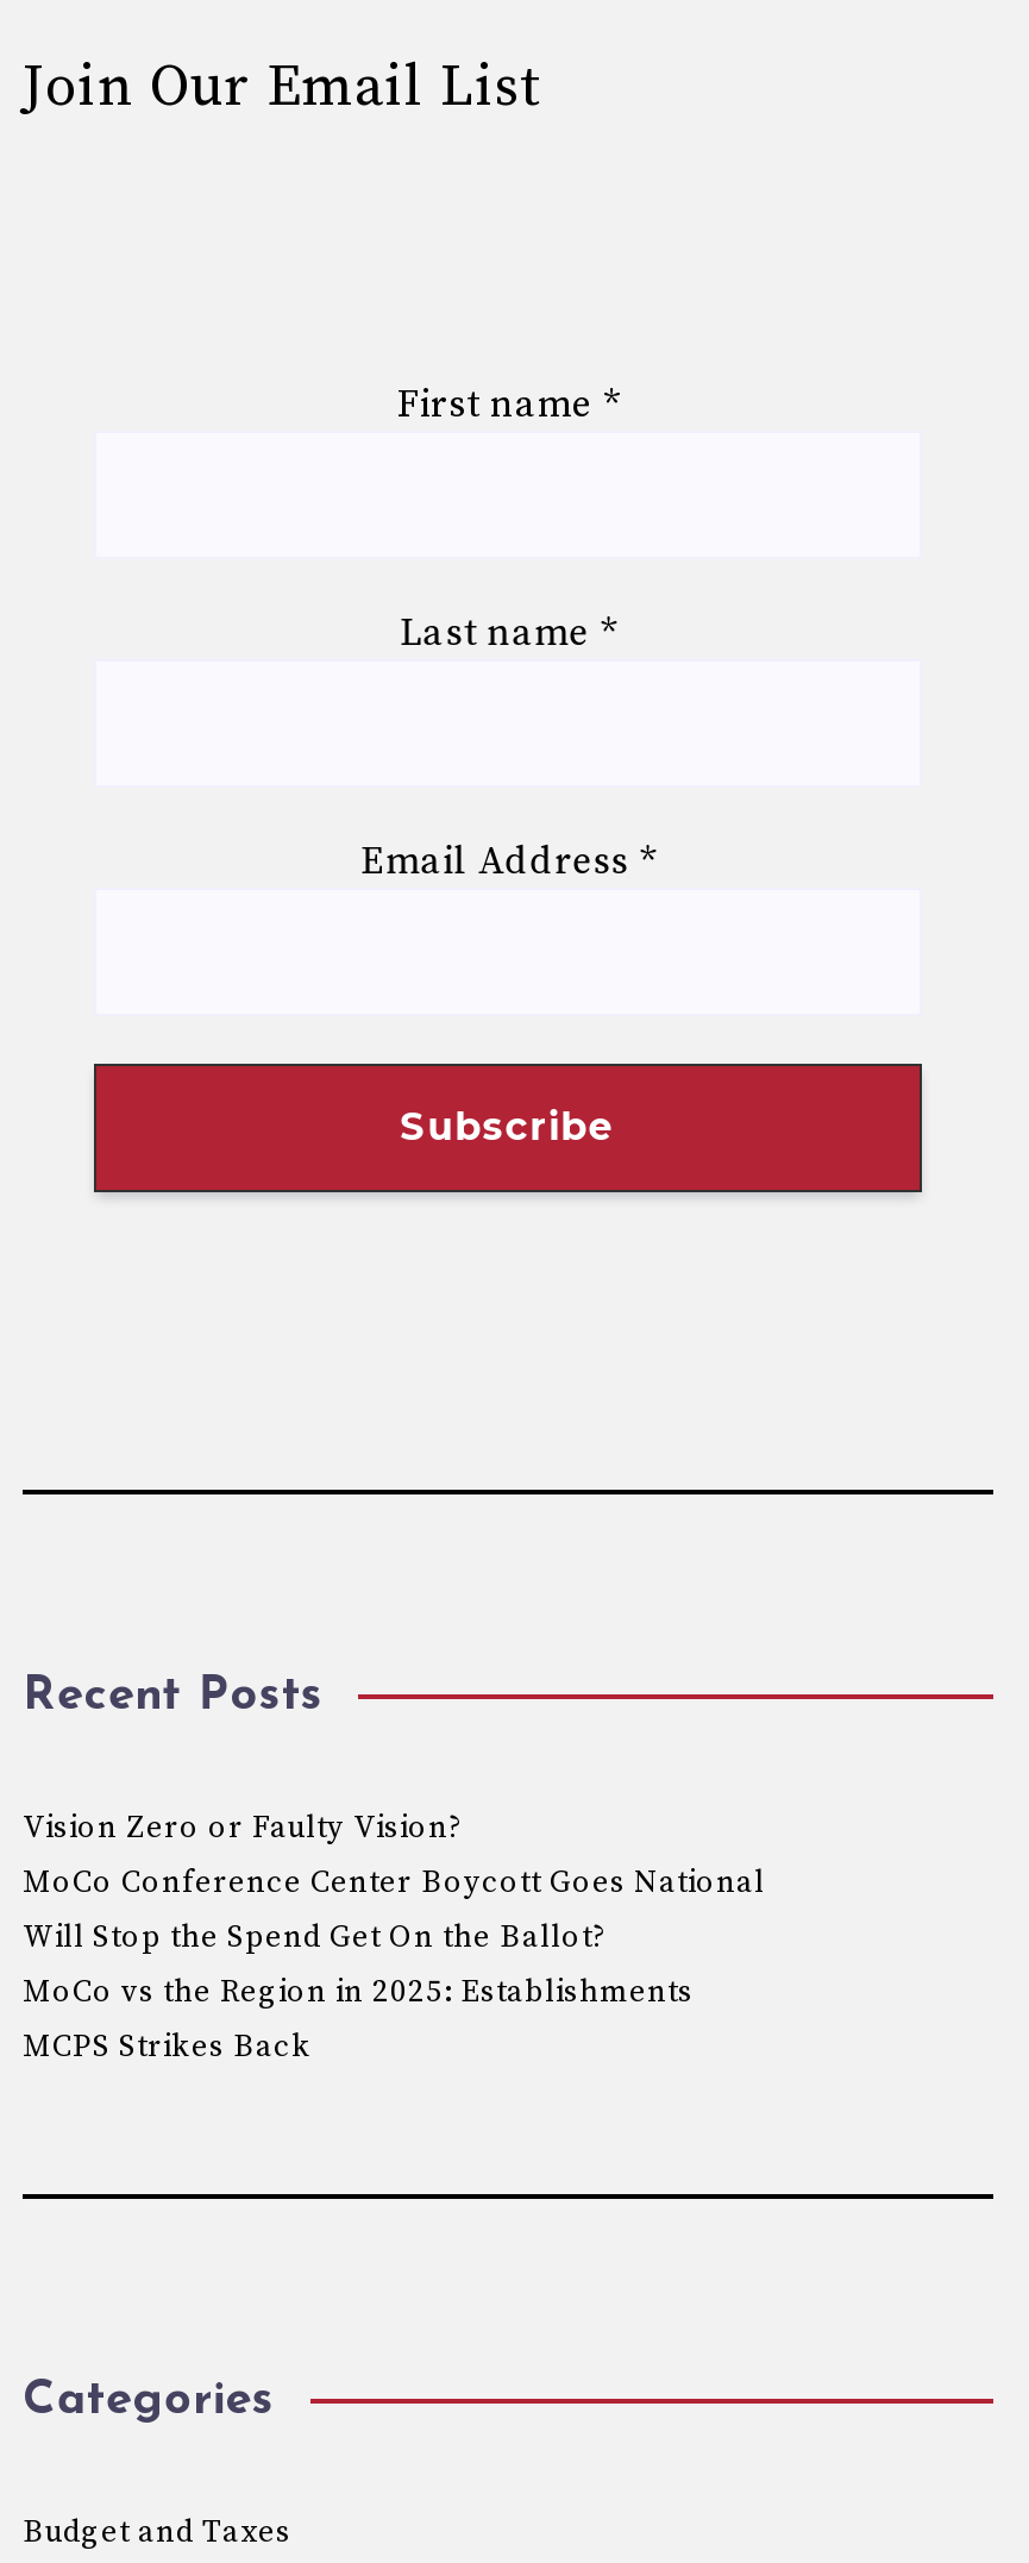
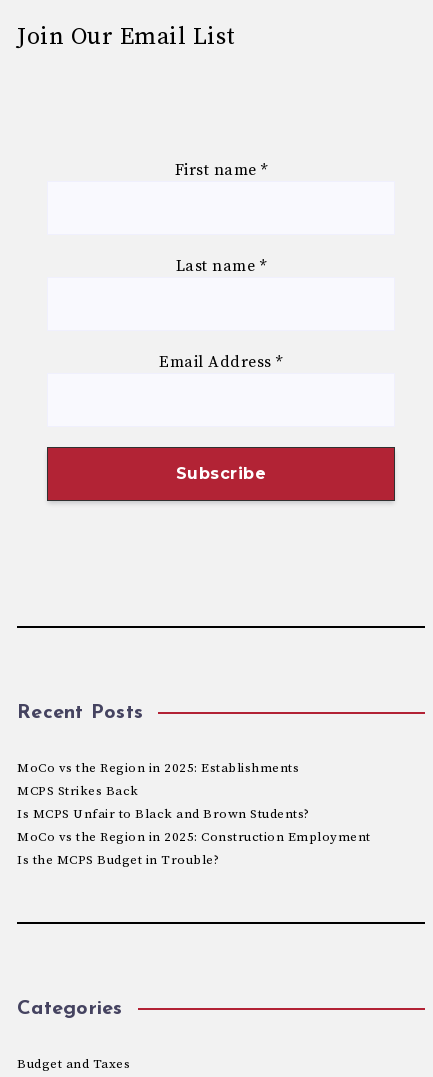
[23,1808,765,1956] Vision Zero or Faulty Vision? | MoCo Conference Center Boycott Goes National | Will Stop the Spend Get On the Ballot? -> none
moved [23,1973,694,2065] -> [17,760,299,799]: MoCo vs the Region in 2025: Establishments | MCPS Strikes Back
none -> [17,806,370,868] Is MCPS Unfair to Black and Brown Students? | MoCo vs the Region in 2025: Construction Employment | Is the MCPS Budget in Trouble?

